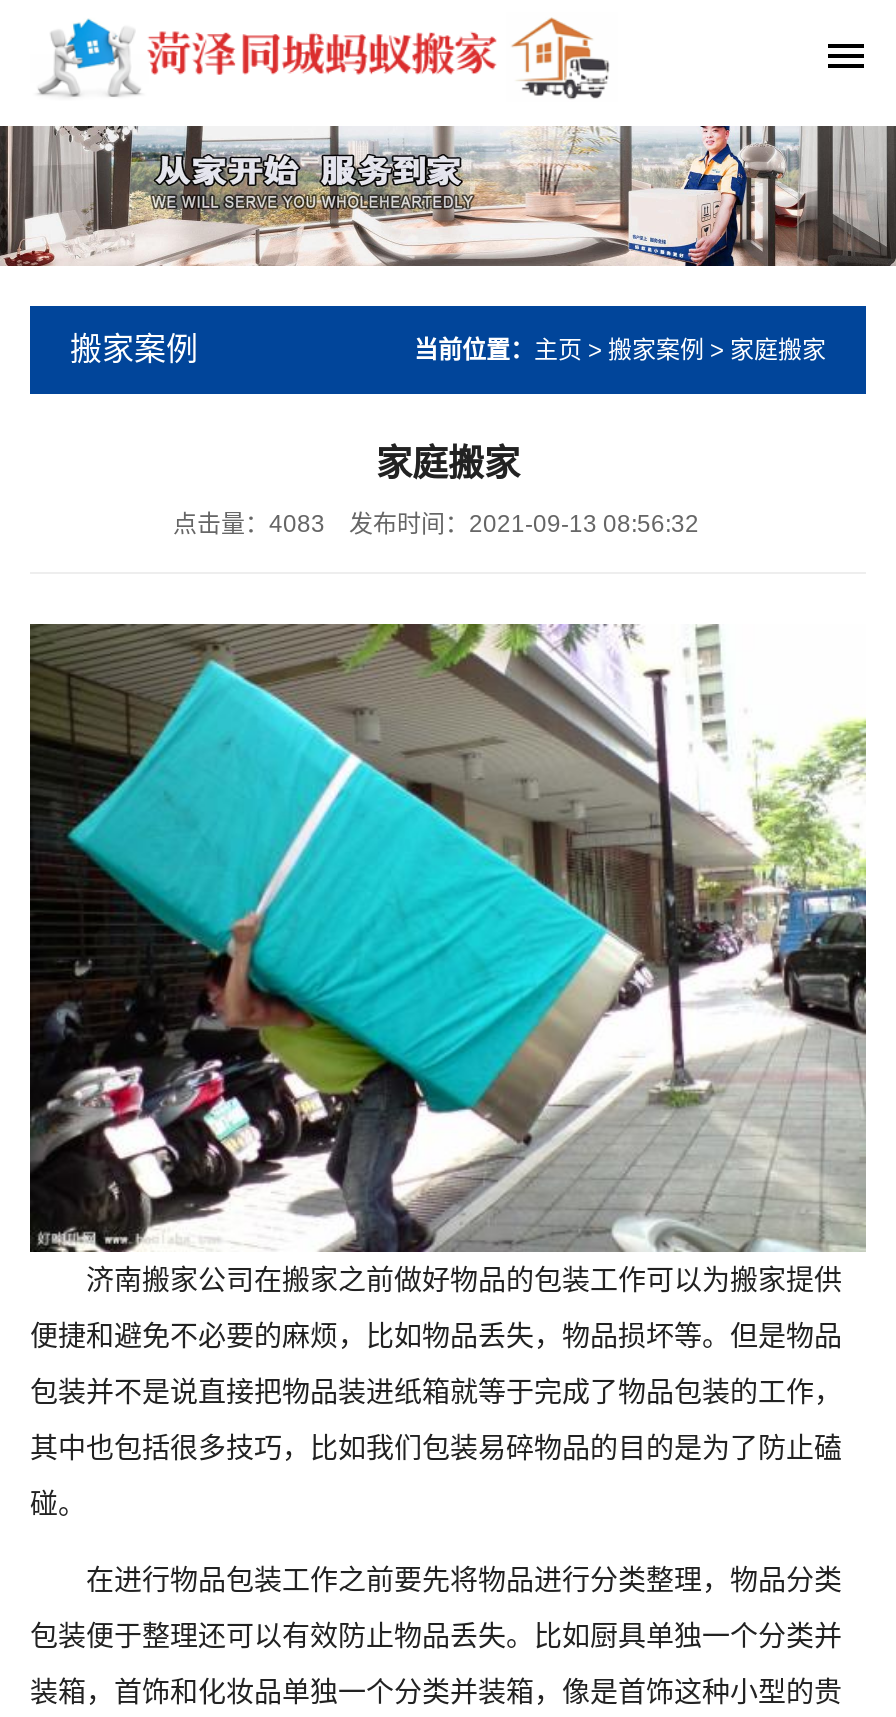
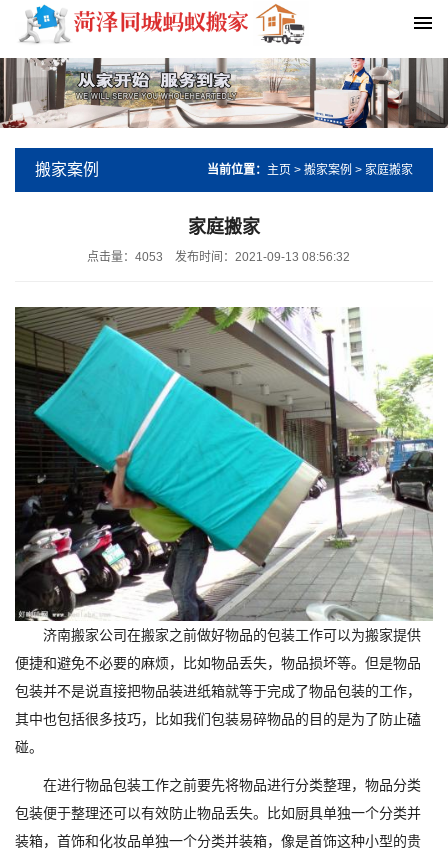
[173,510,723,538] 点击量：4083 发布时间：2021-09-13 08:56:32 -> [86,250,361,264] 点击量：4053 发布时间：2021-09-13 08:56:32

